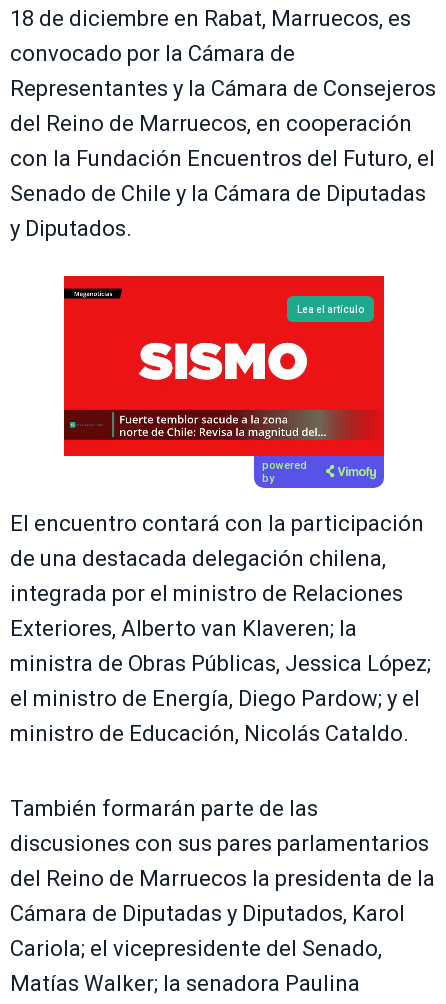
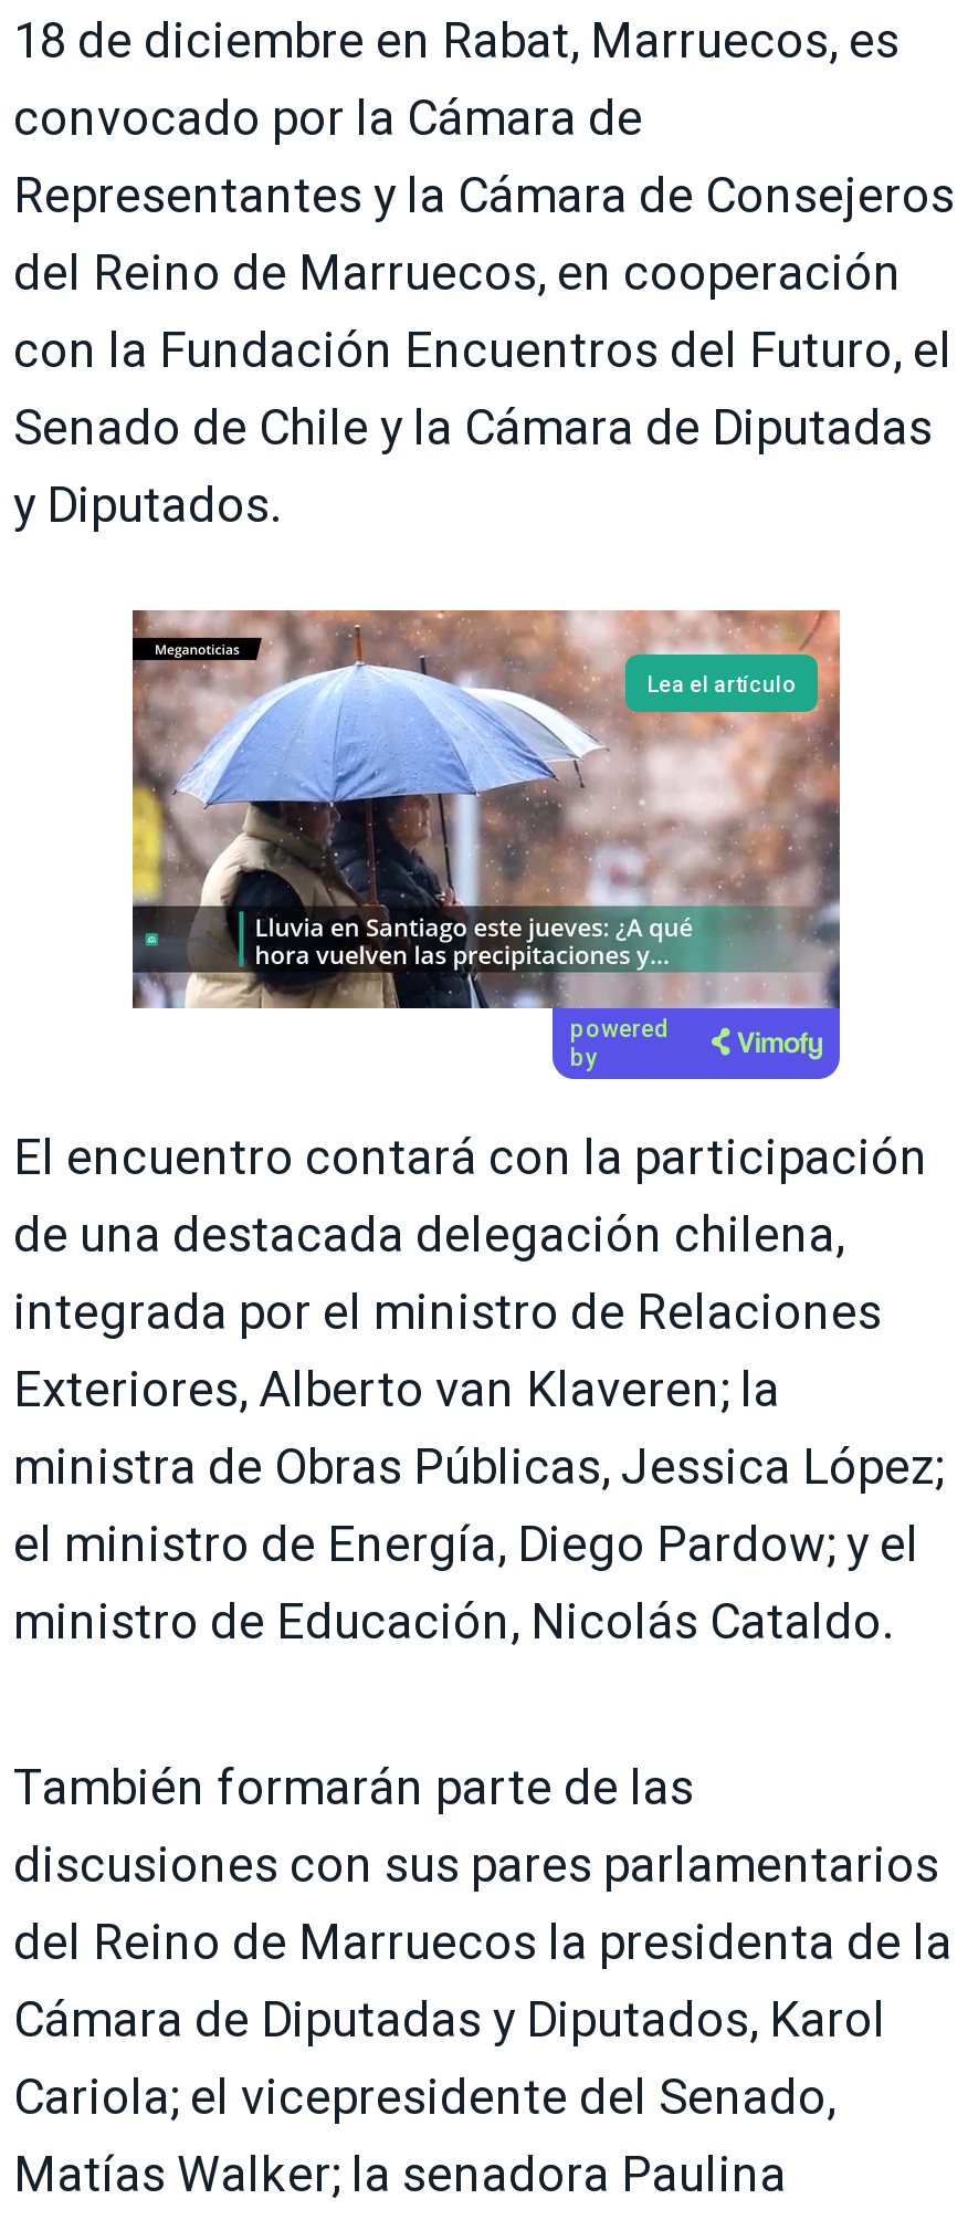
[63,275,385,457] [image] -> [130,608,842,1010] [image]

